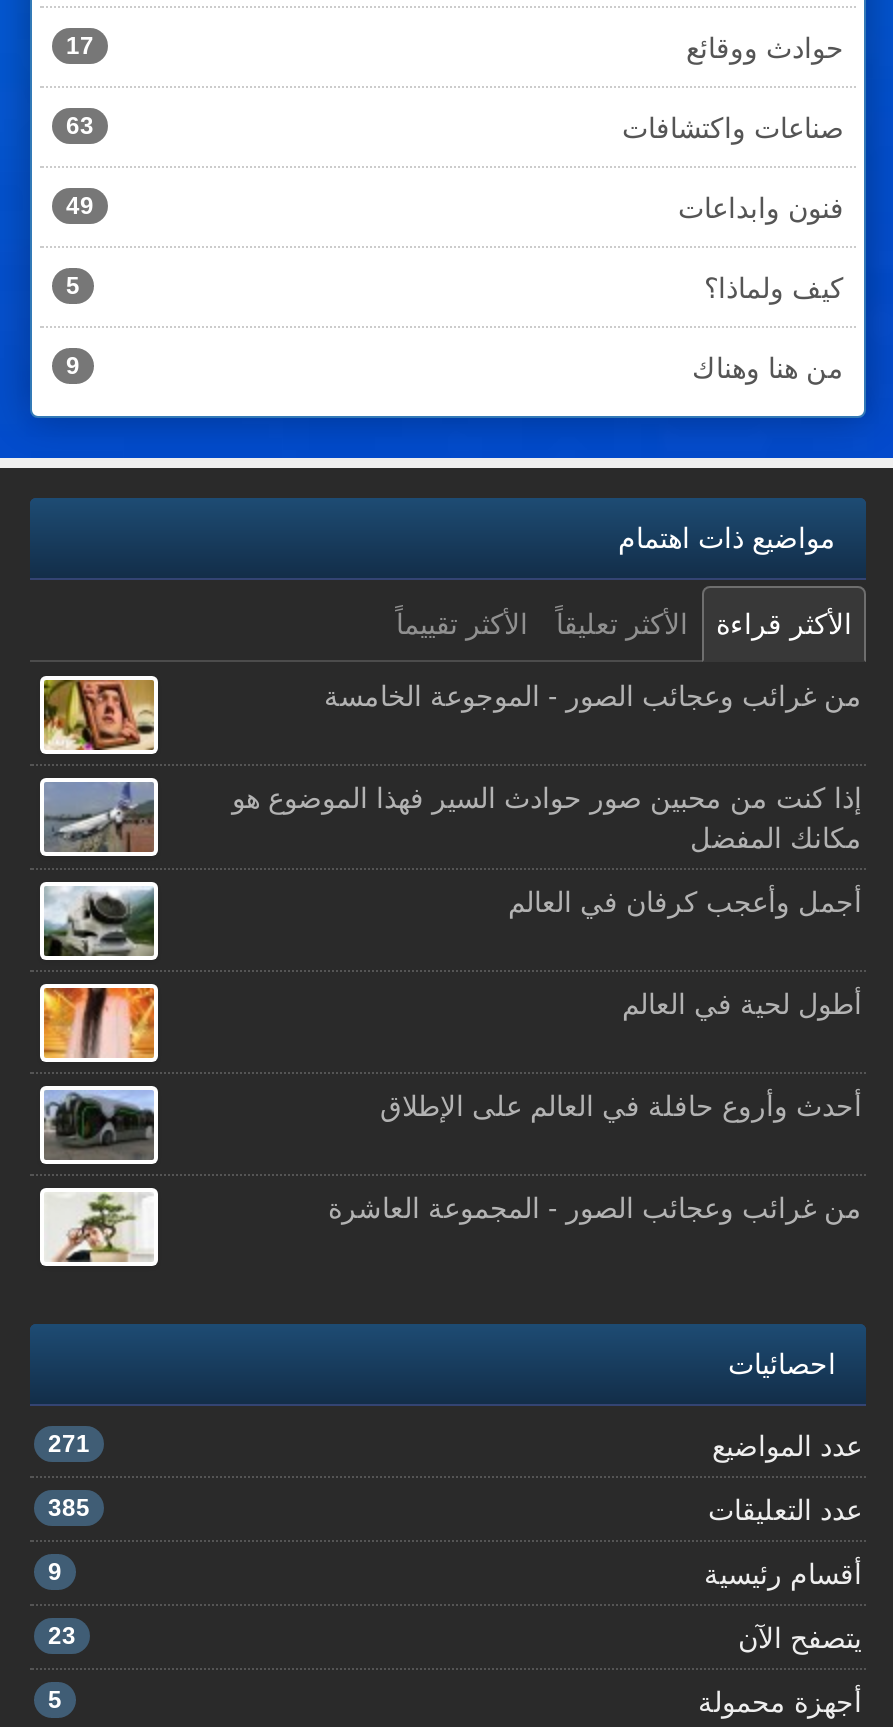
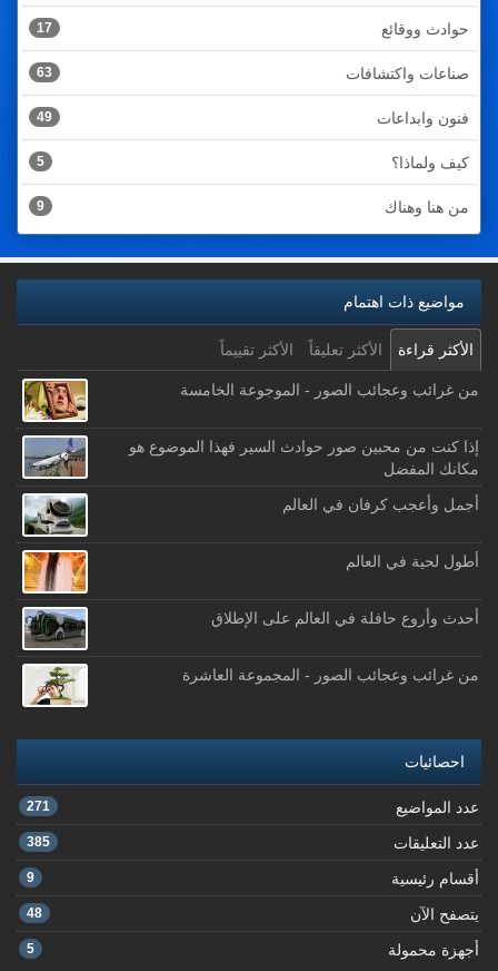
[48,1622,76,1650] 23 -> [27,906,42,921] 48

